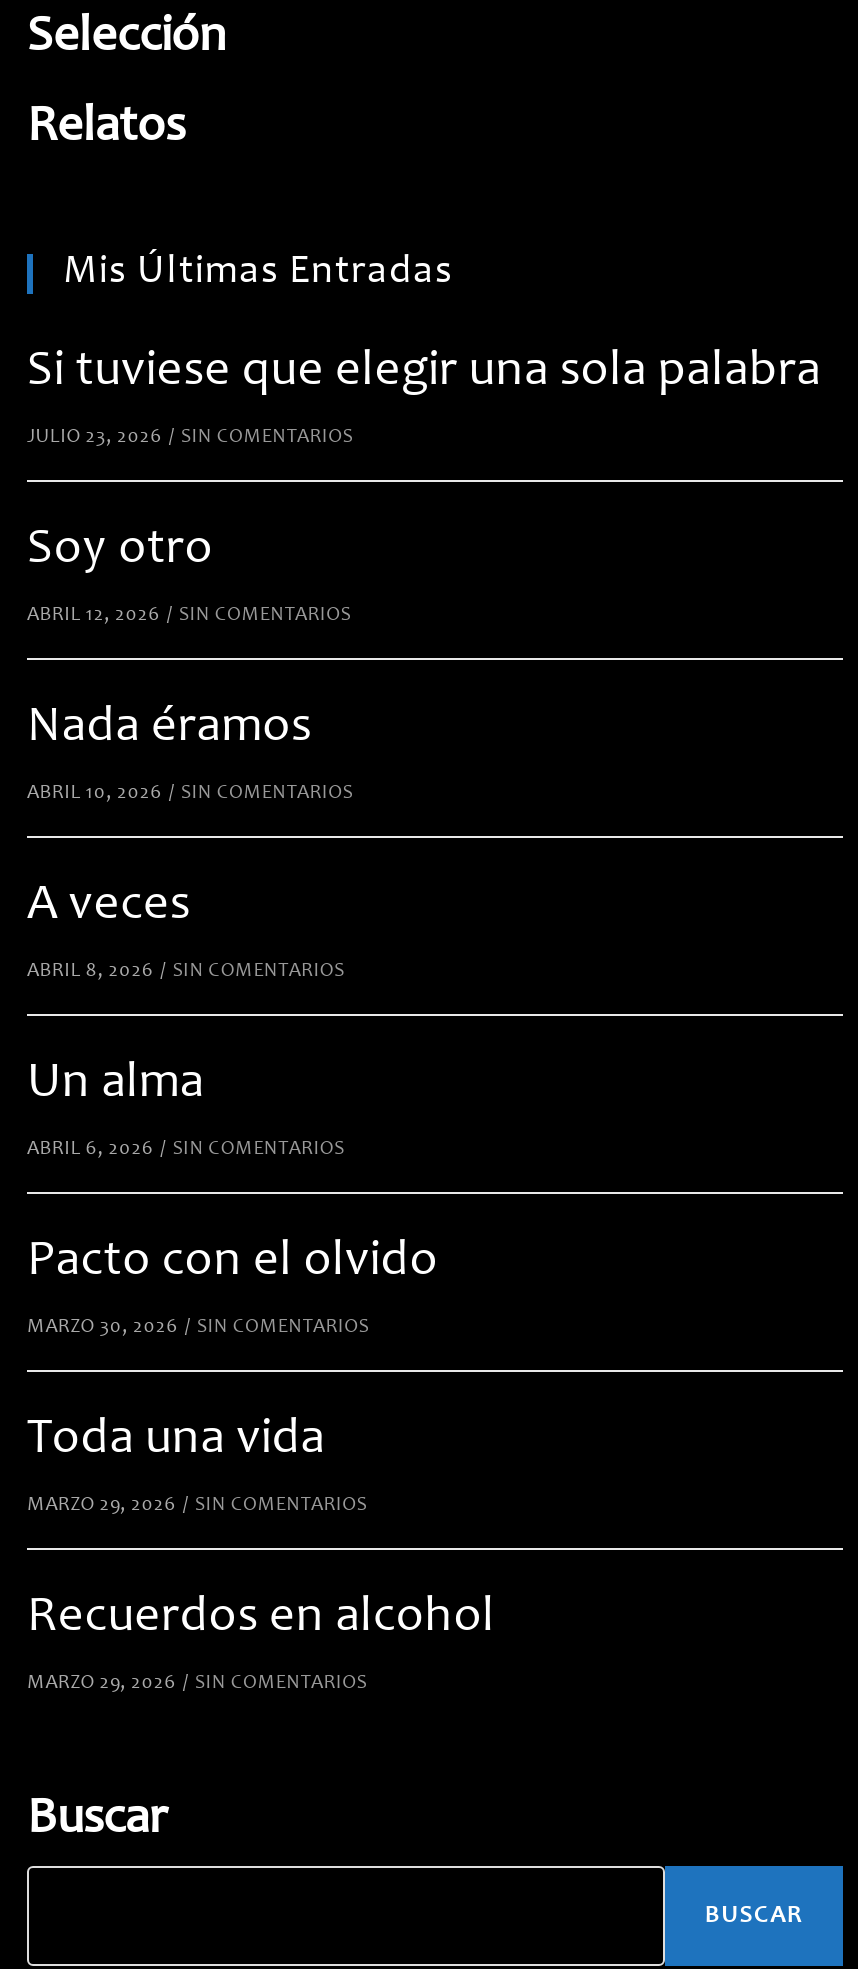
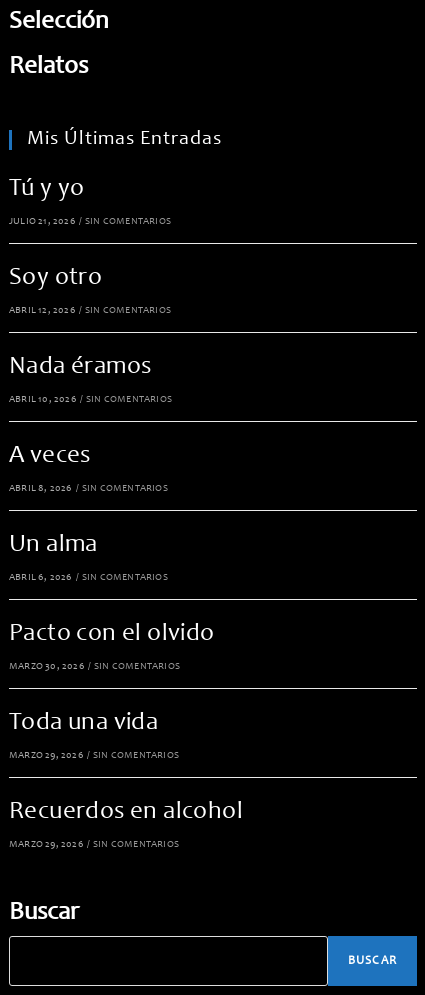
[27,348,821,398] Si tuviese que elegir una sola palabra -> [9,177,85,202] Tú y yo
[27,428,353,448] JULIO 23, 2026 / SIN COMENTARIOS -> [9,217,171,227] JULIO 21, 2026 / SIN COMENTARIOS

